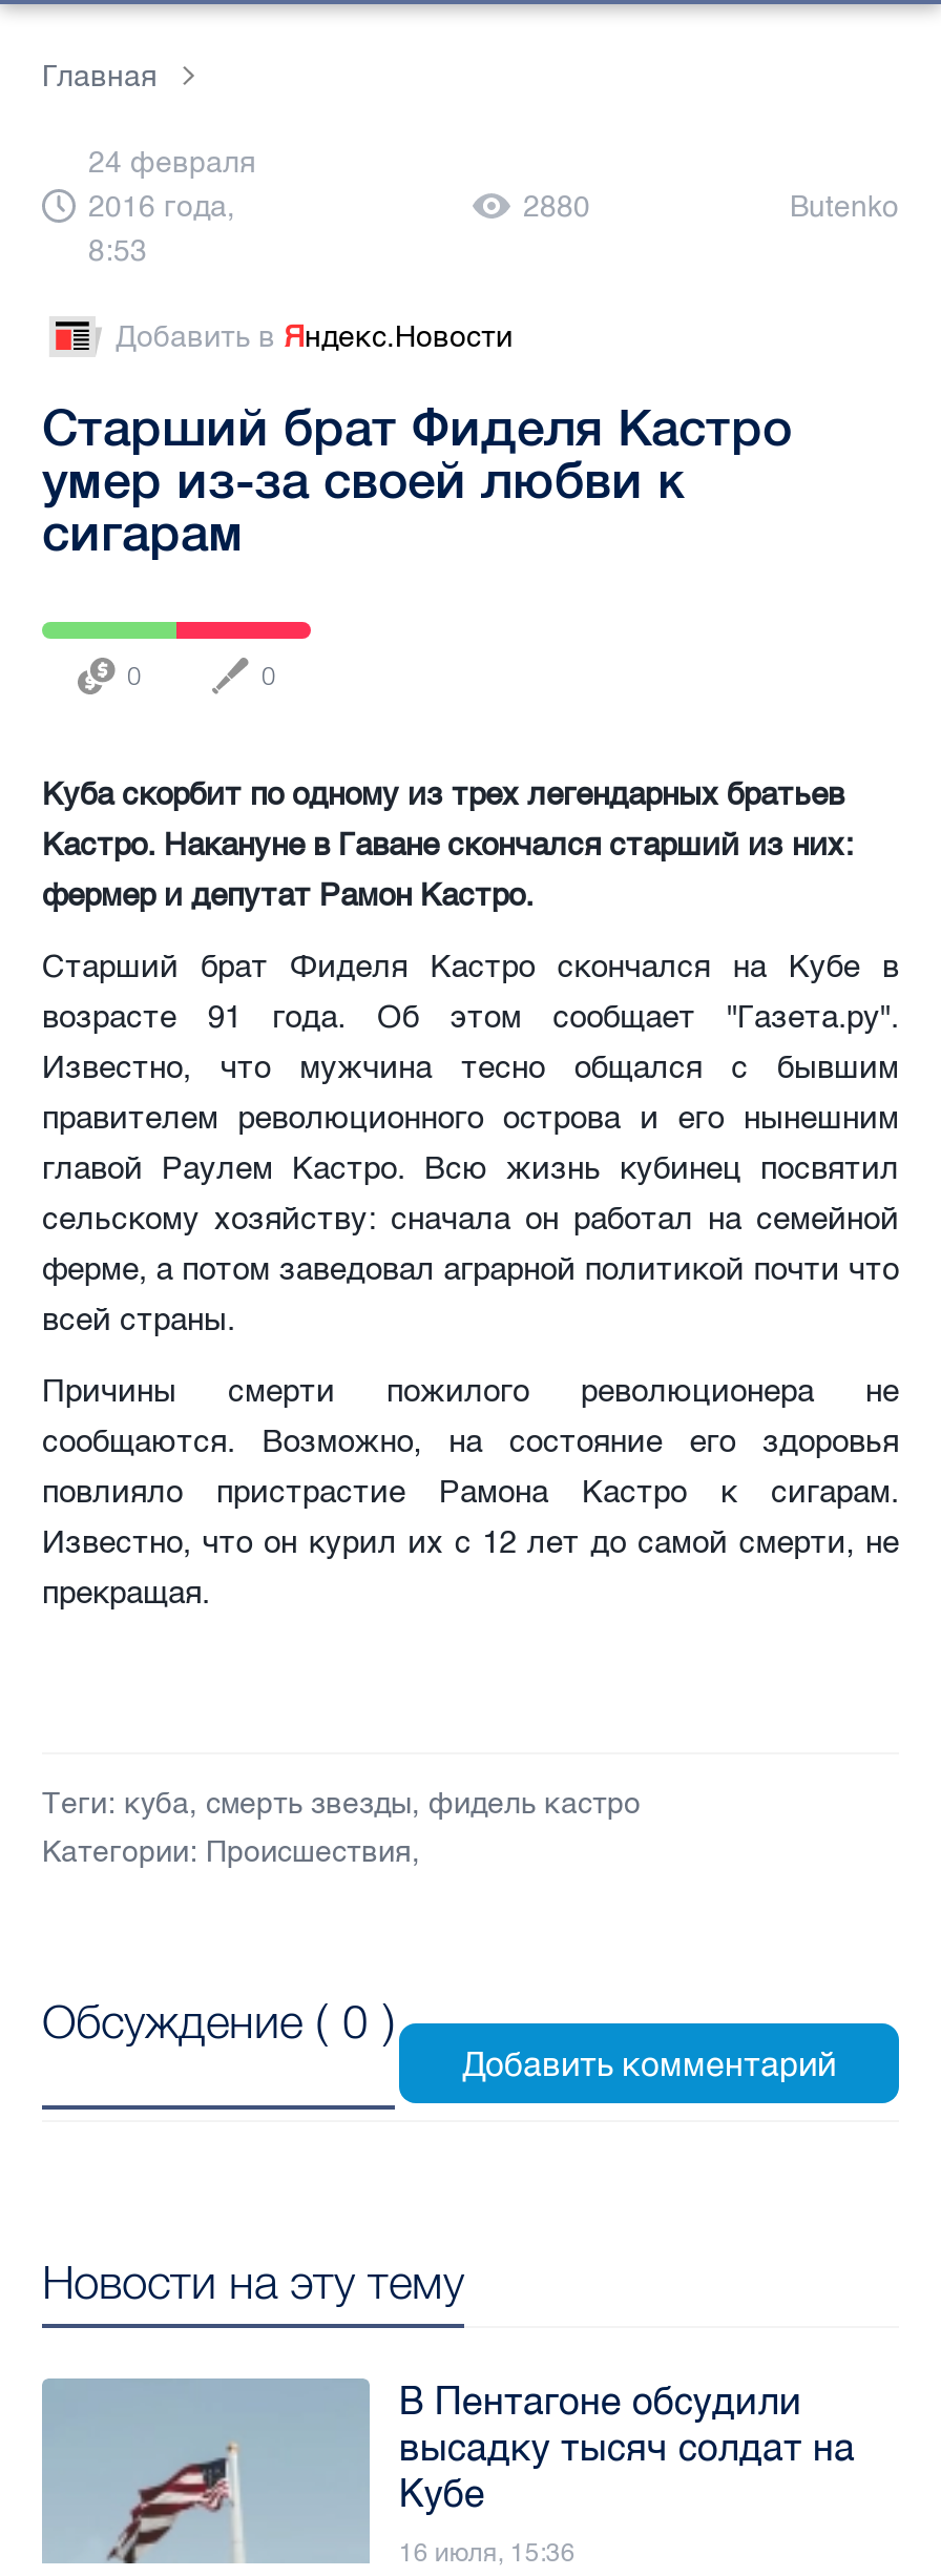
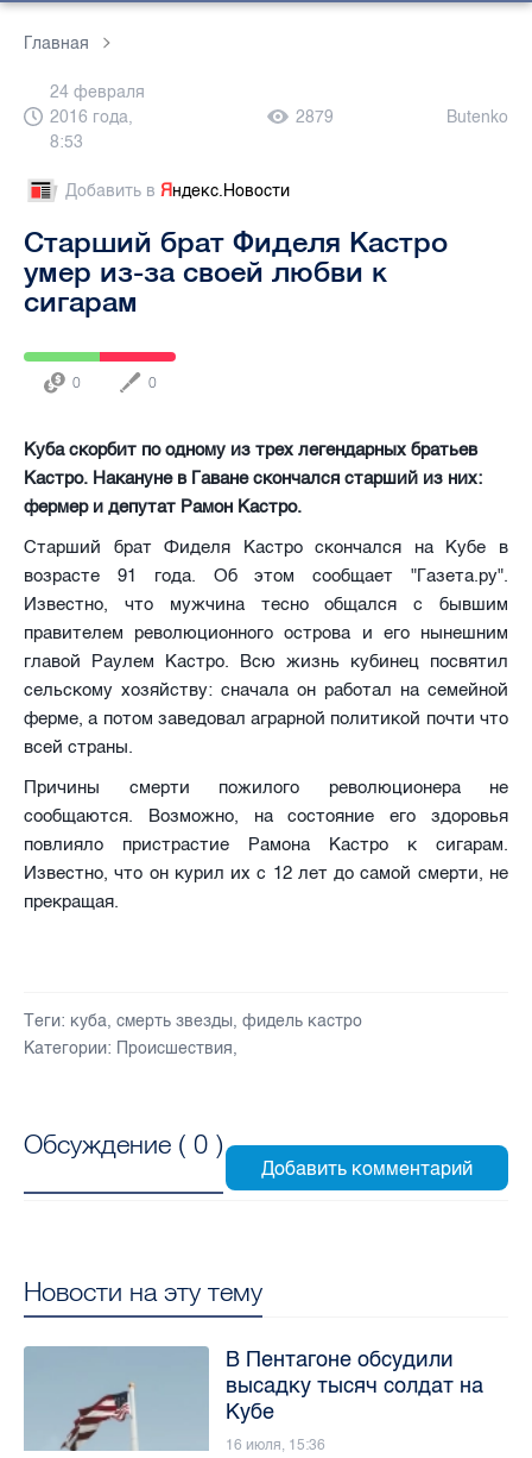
[523,190,590,225] 2880 -> [296,107,334,127] 2879

